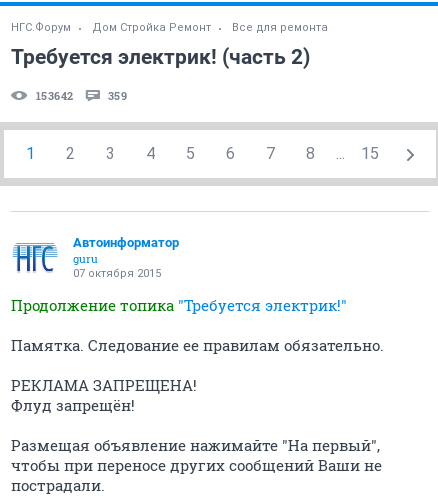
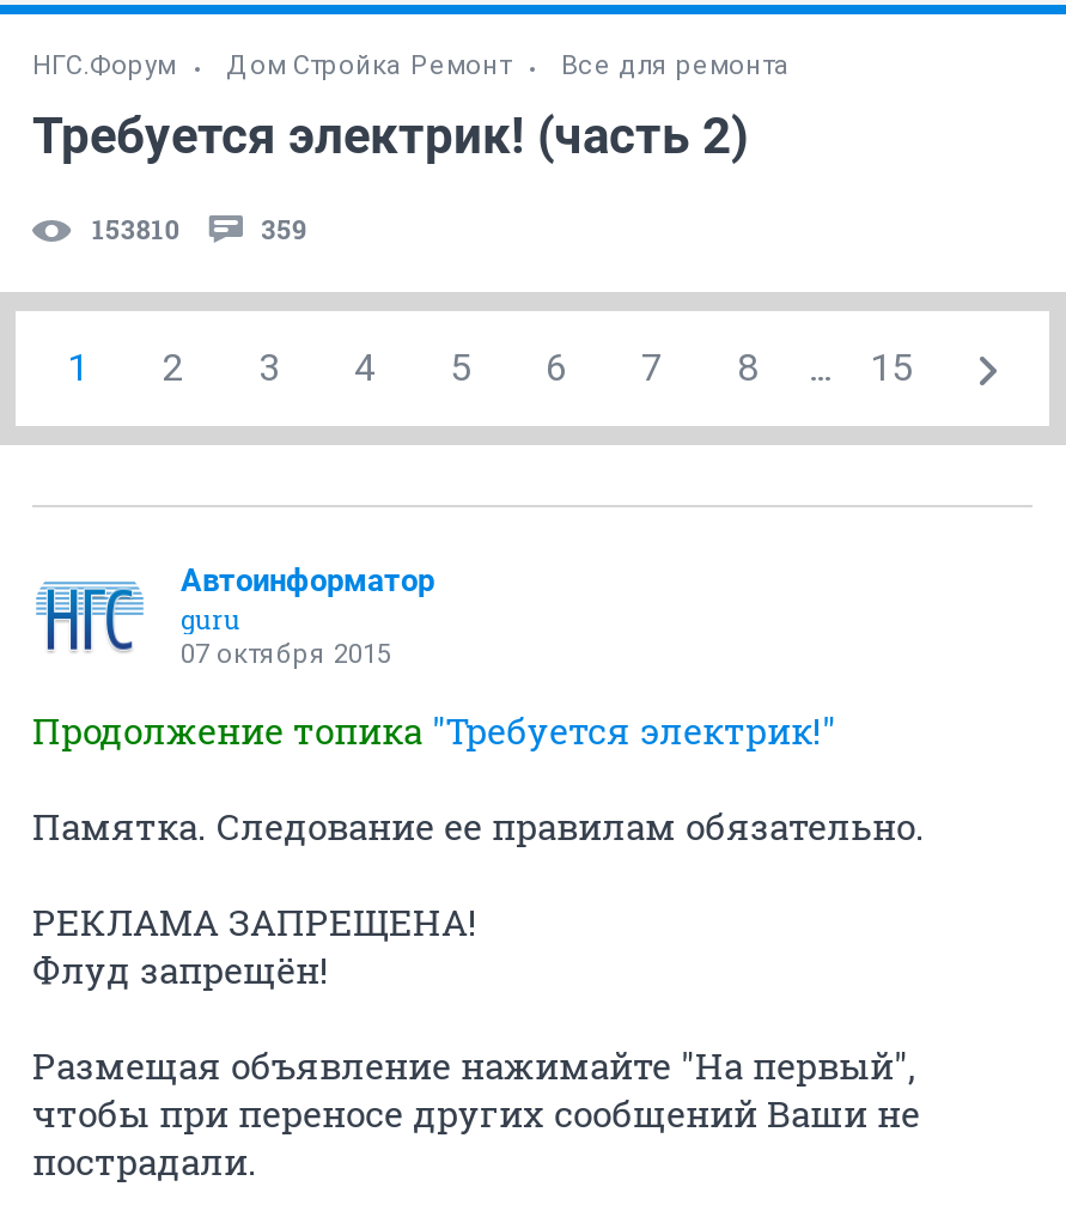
[36,88,74,103] 153642 -> [92,210,180,246] 153810

